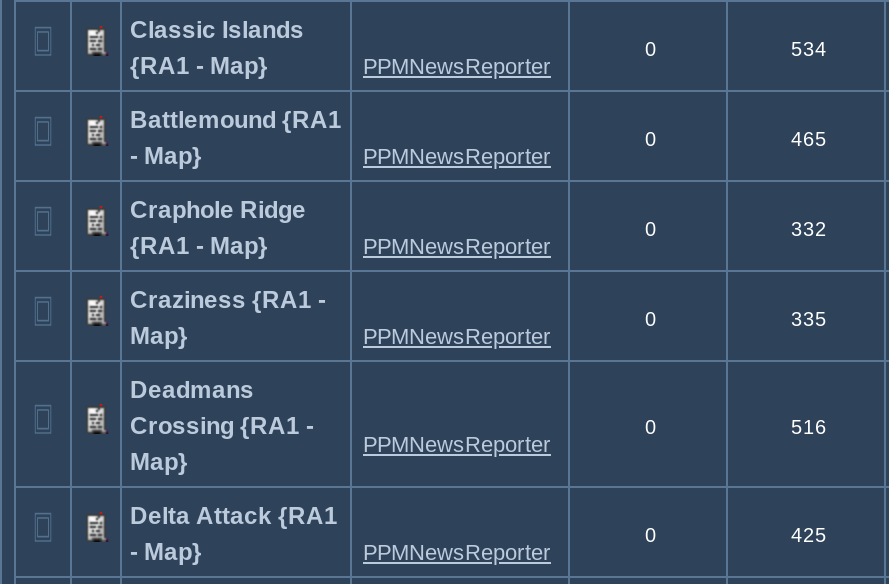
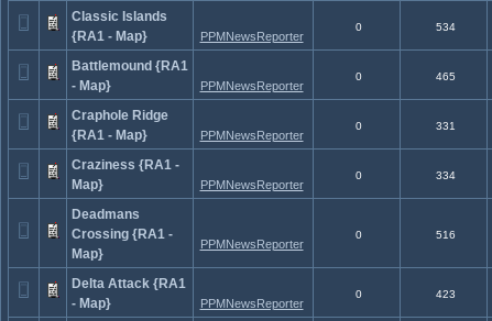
[779,218,833,240] 332 -> [429,120,458,132] 331
[779,308,833,330] 335 -> [429,169,458,181] 334
[779,524,833,546] 425 -> [429,288,458,300] 423

